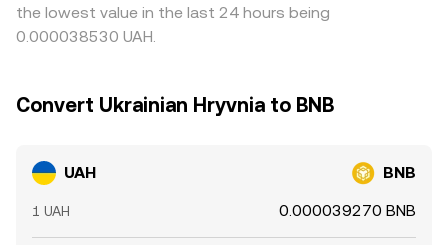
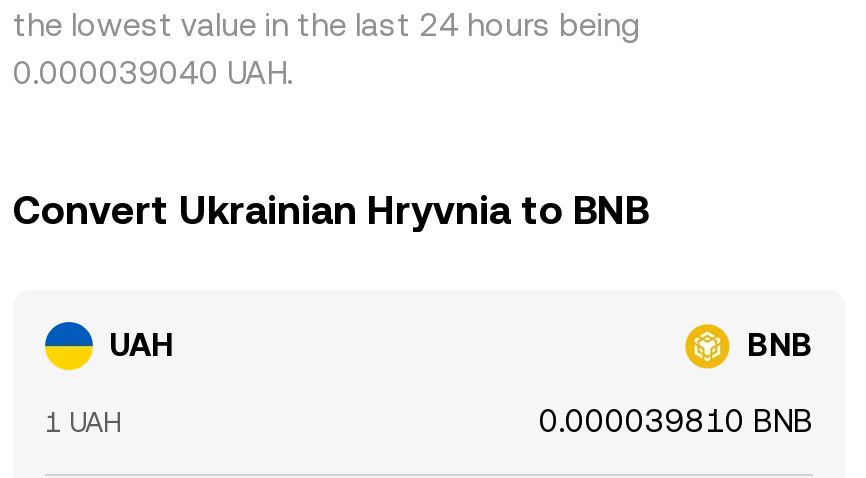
[16,27,156,46] 0.000038530 UAH. -> [13,54,293,92] 0.000039040 UAH.
[279,201,416,220] 0.000039270 BNB -> [539,402,813,440] 0.000039810 BNB

